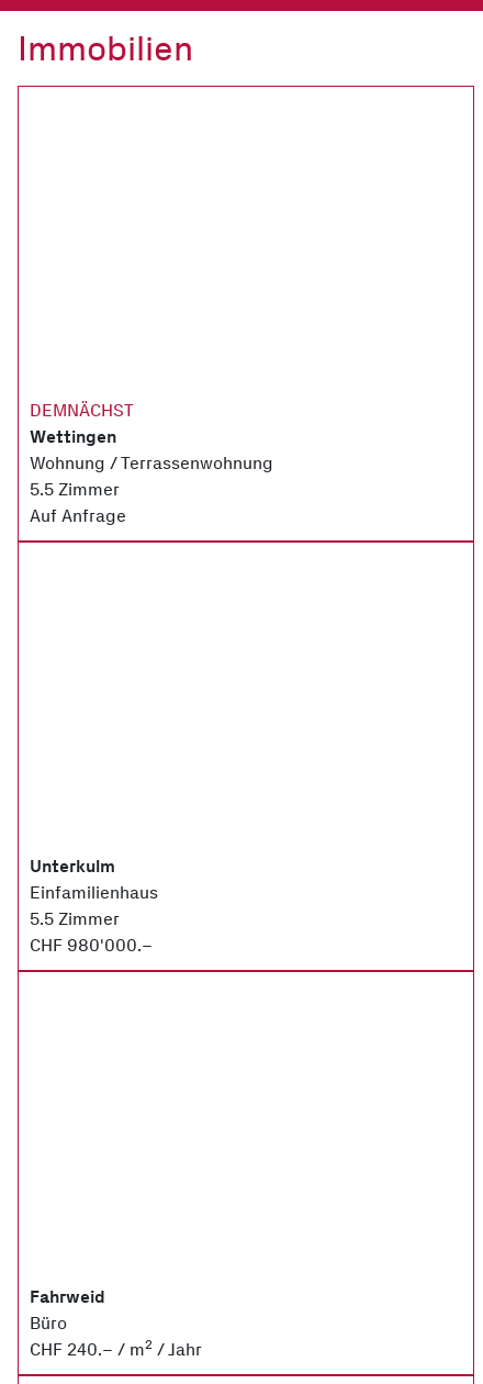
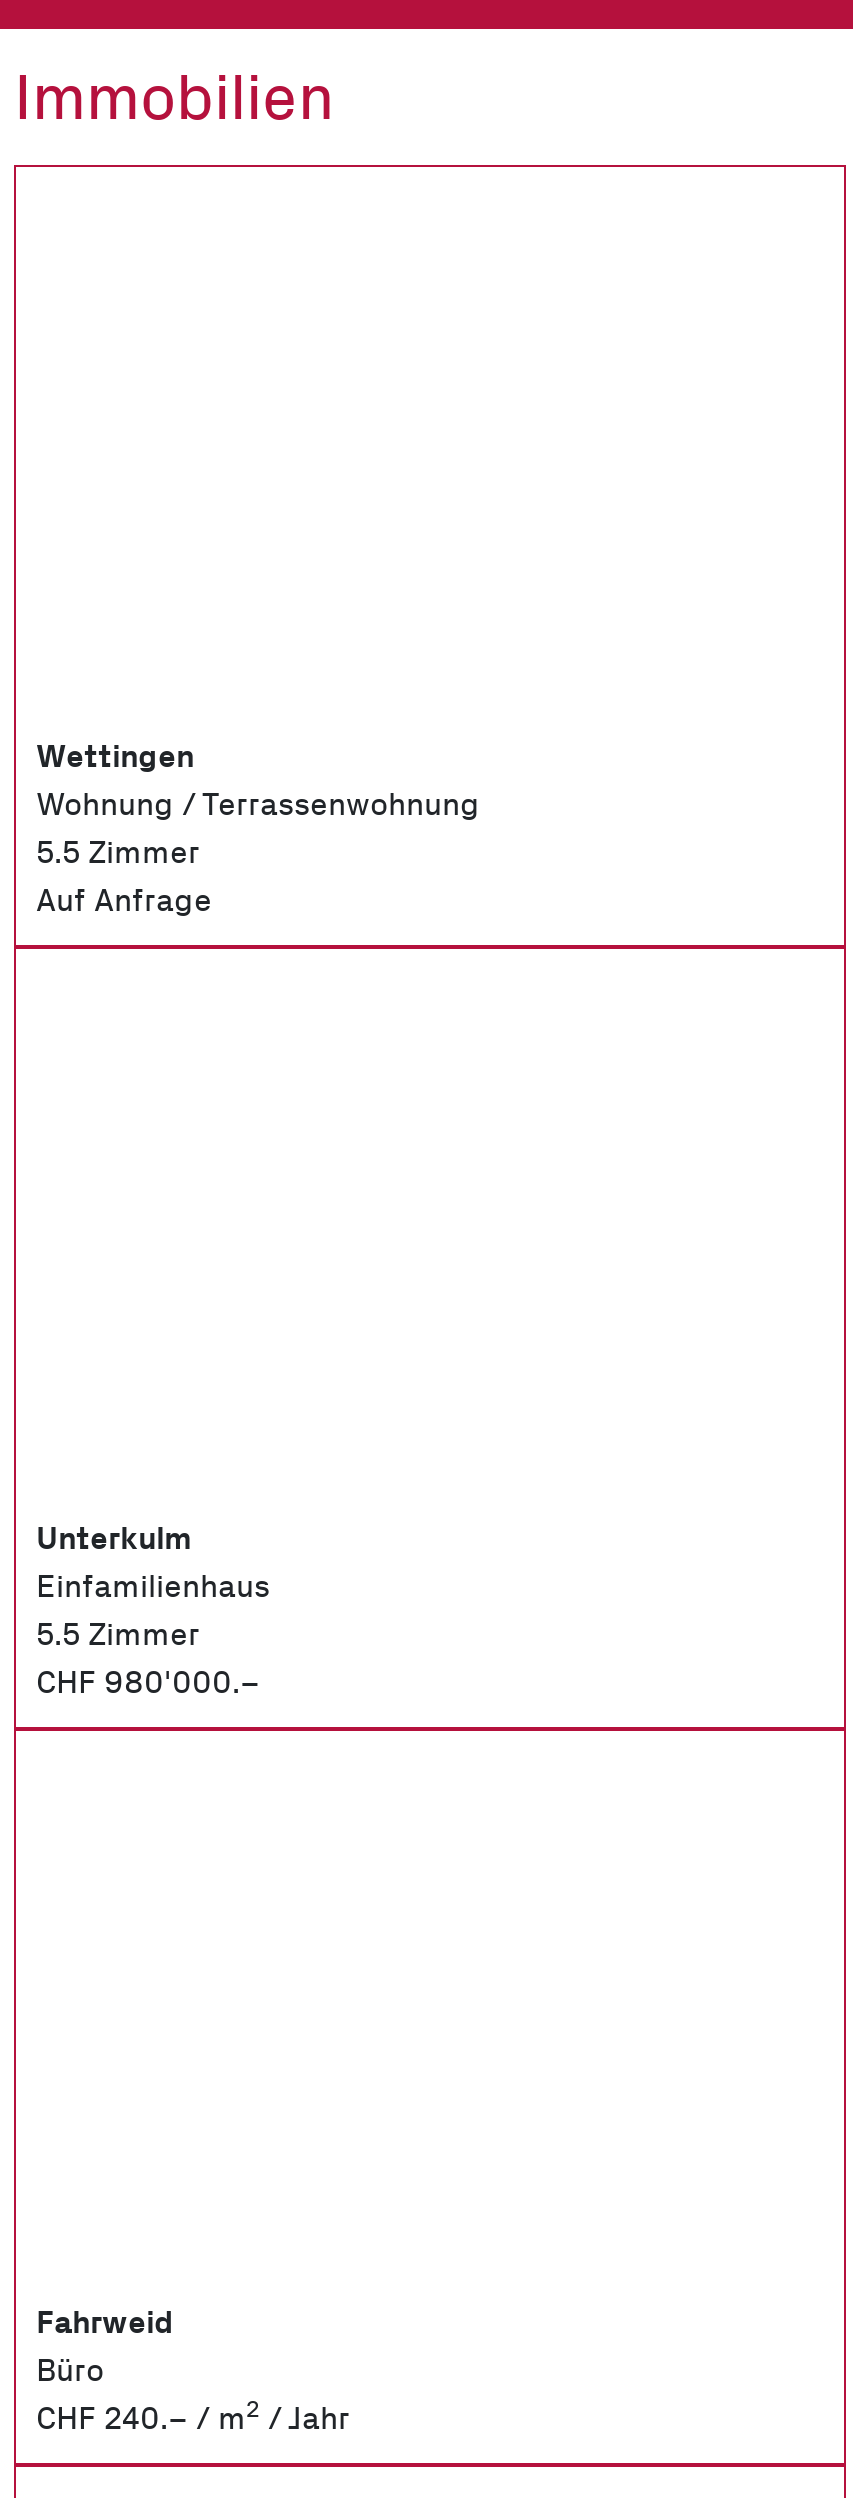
[30,400,134,421] DEMNÄCHST -> none

